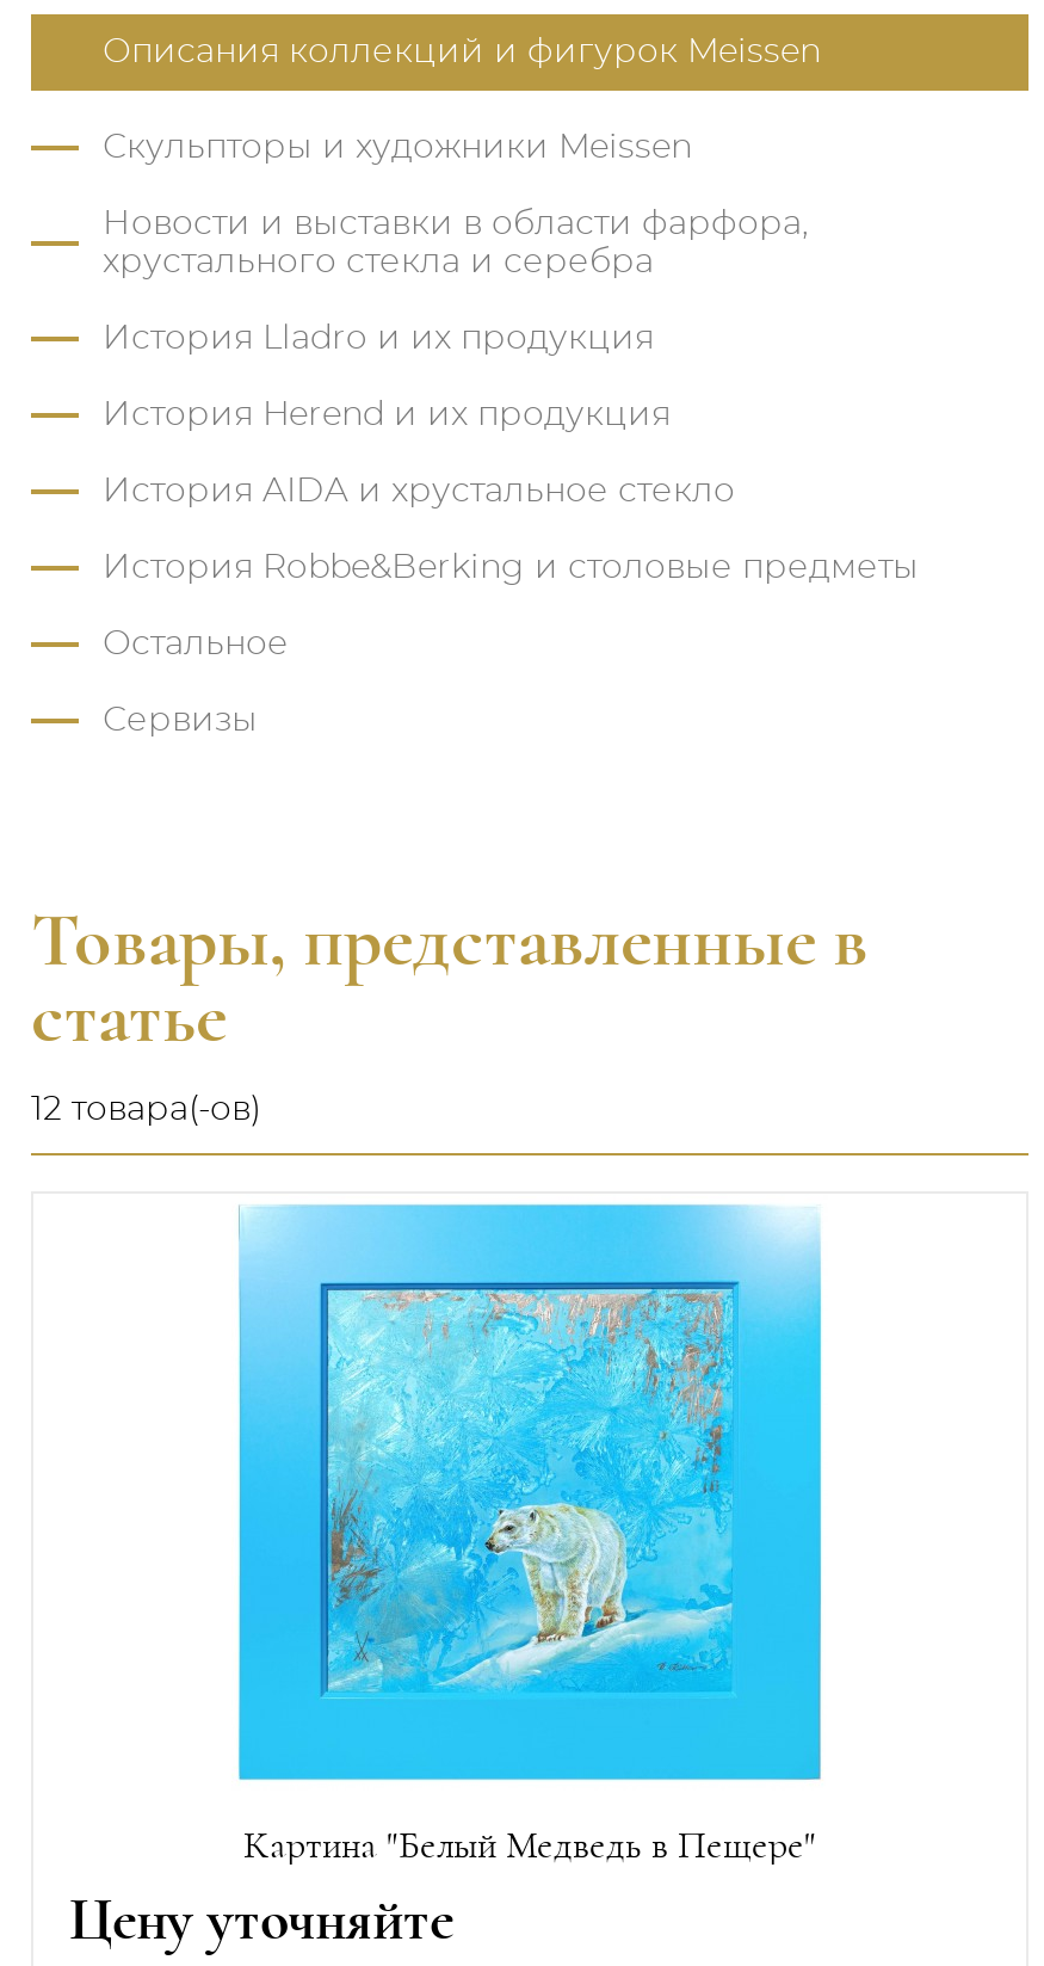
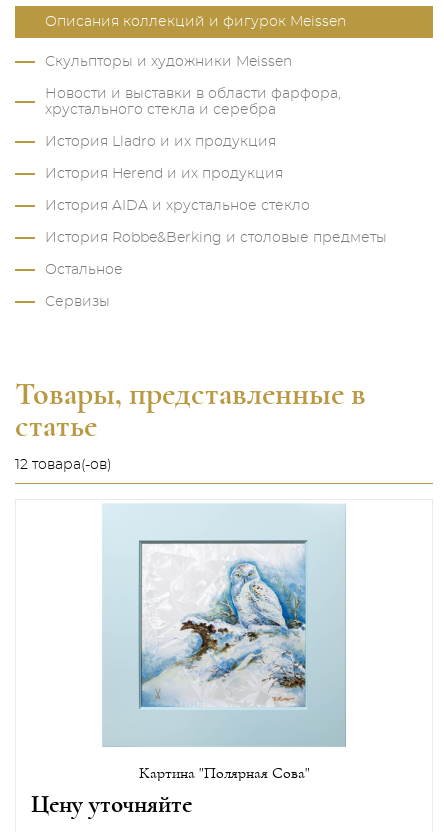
[239,1203,823,1865] [image] | Картина "Белый Медведь в Пещере" -> [103,505,346,781] [image] | Картина "Полярная Сова"

